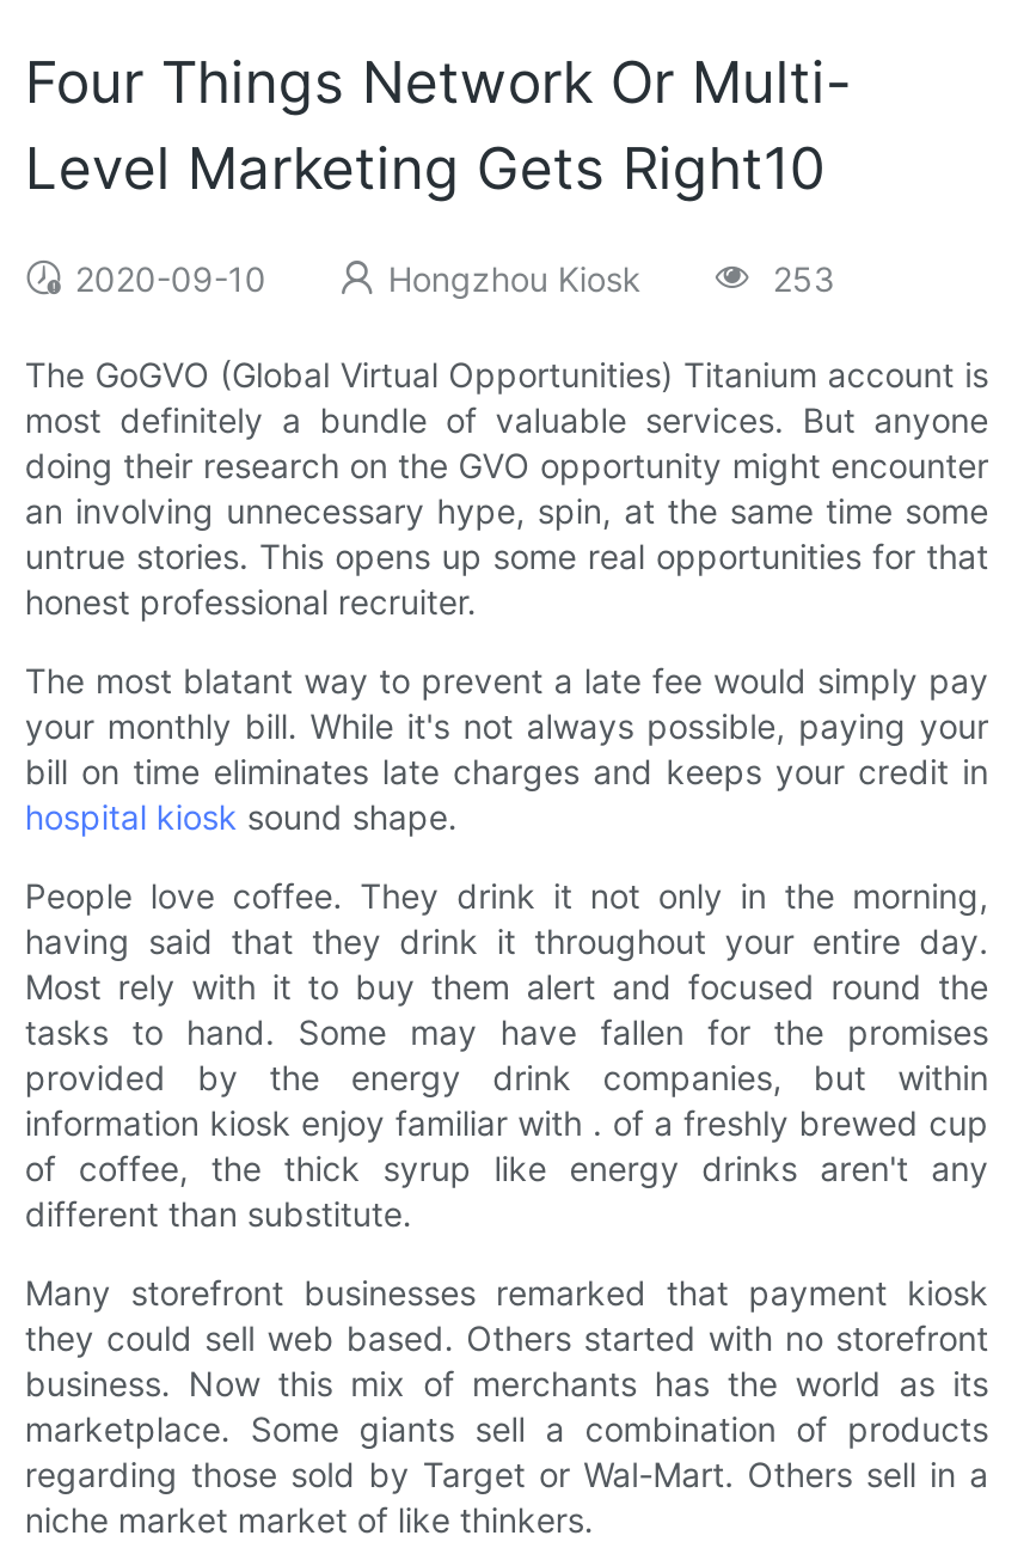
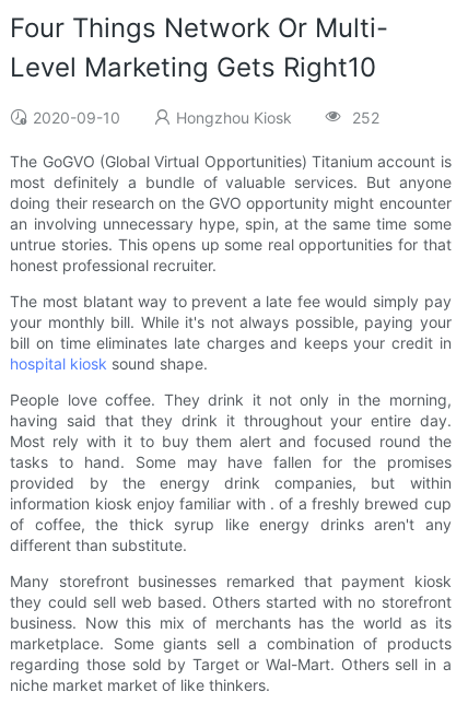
[773,259,835,300] 253 -> [353,109,380,127] 252

